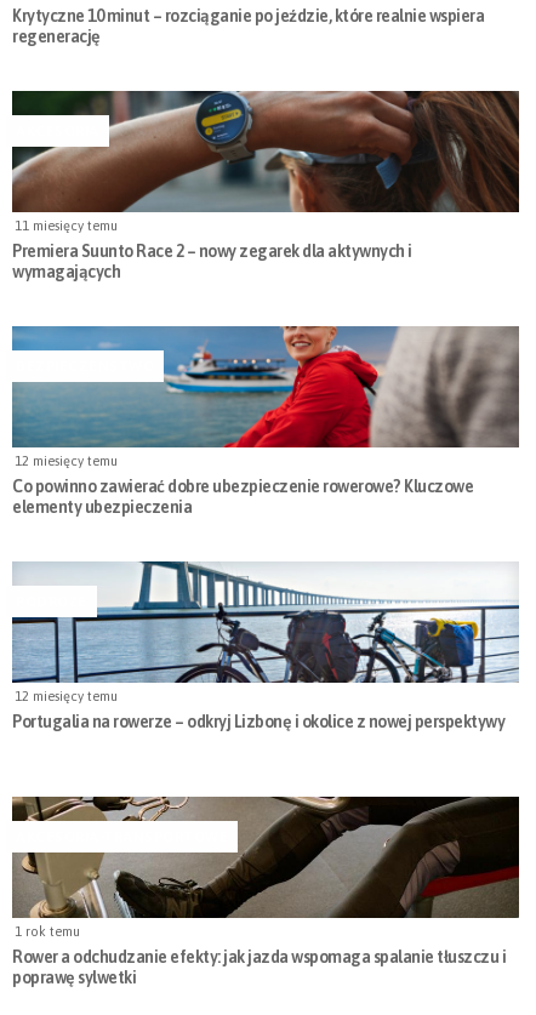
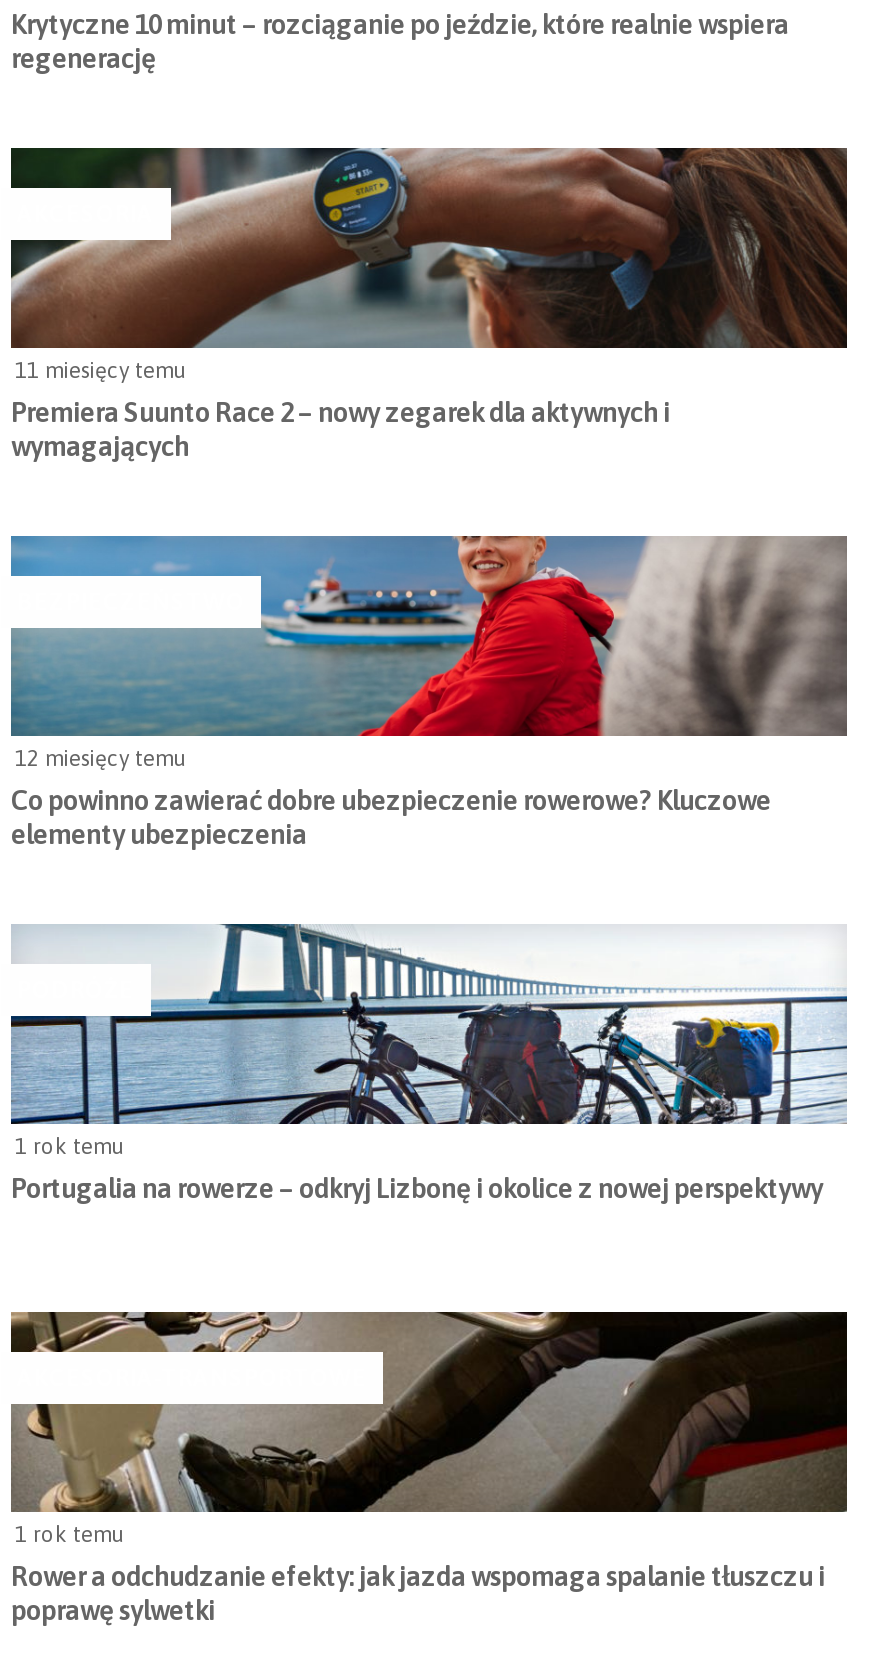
[15,689,118,704] 12 miesięcy temu -> [15,1134,123,1158] 1 rok temu

